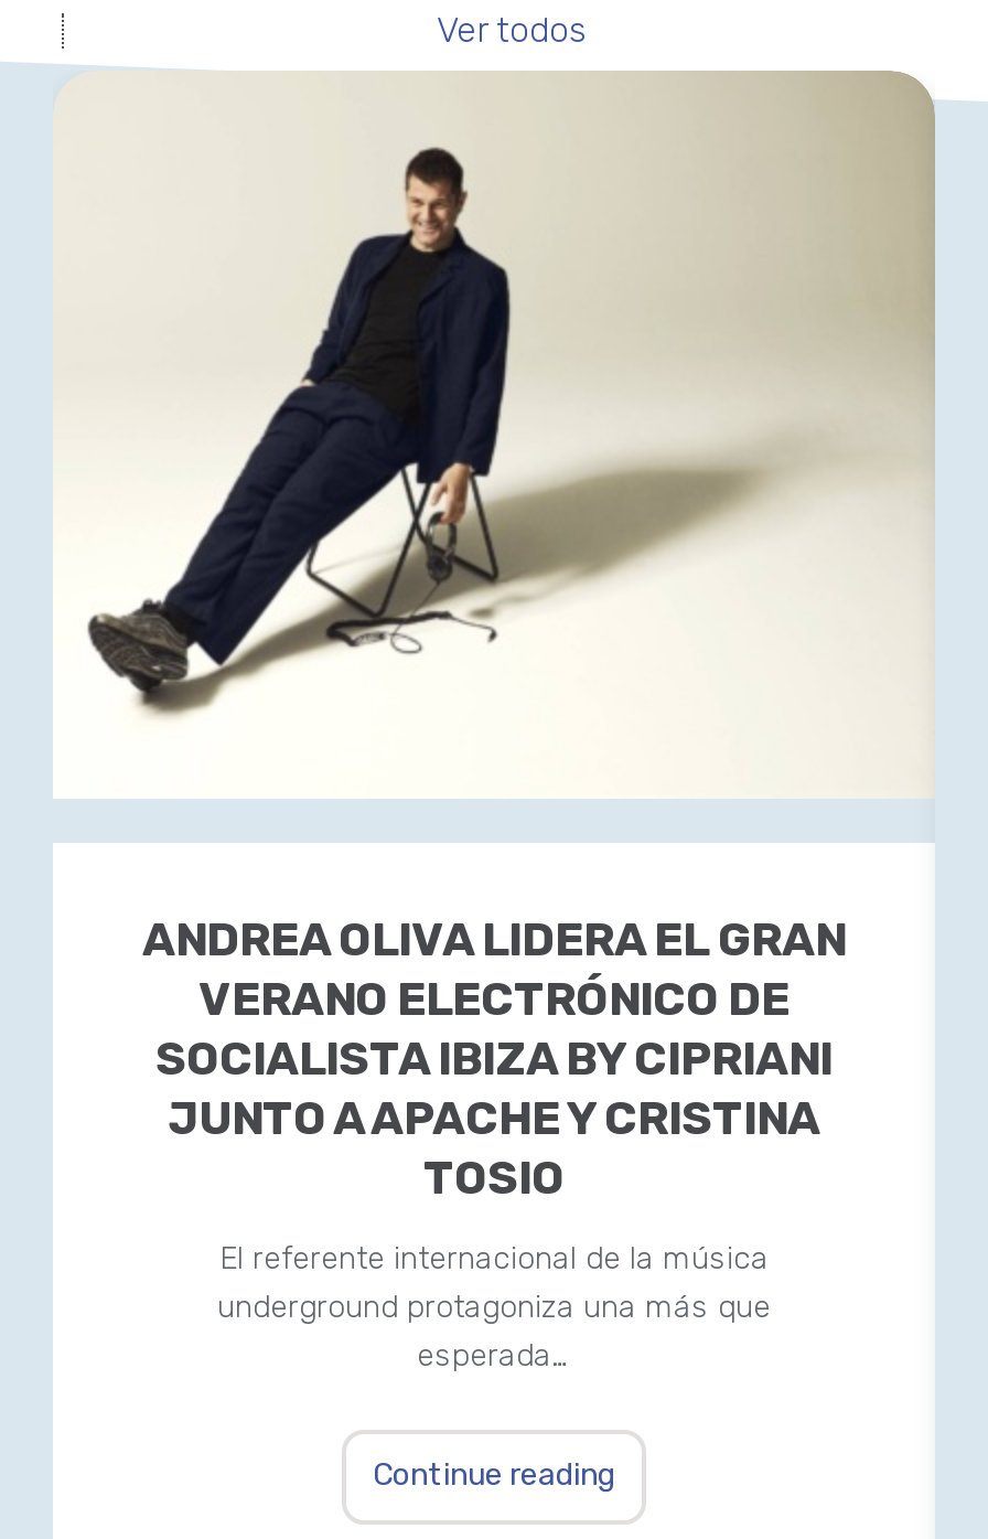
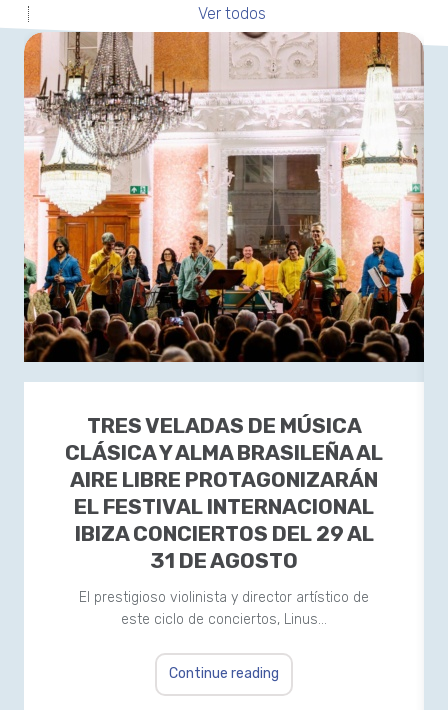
[53,71,935,797] [image] -> [23,31,425,363] [image]
[142,912,846,1206] ANDREA OLIVA LIDERA EL GRAN | VERANO ELECTRÓNICO DE | SOCIALISTA IBIZA BY CIPRIANI | JUNTO A APACHE Y CRISTINA | TOSIO -> [65,413,383,573] TRES VELADAS DE MÚSICA | CLÁSICA Y ALMA BRASILEÑA AL | AIRE LIBRE PROTAGONIZARÁN | EL FESTIVAL INTERNACIONAL | IBIZA CONCIERTOS DEL 29 AL | 31 DE AGOSTO
[217,1241,771,1376] El referente internacional de la música | underground protagoniza una más que | esperada… -> [79,589,369,628] El prestigioso violinista y director artístico de | este ciclo de conciertos, Linus…

